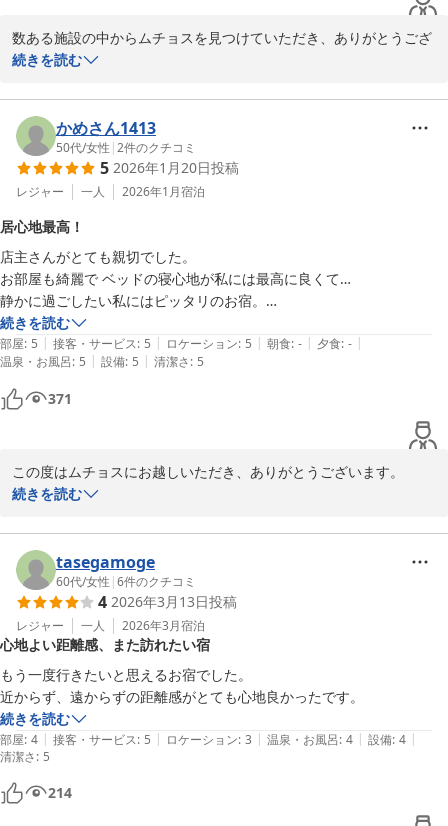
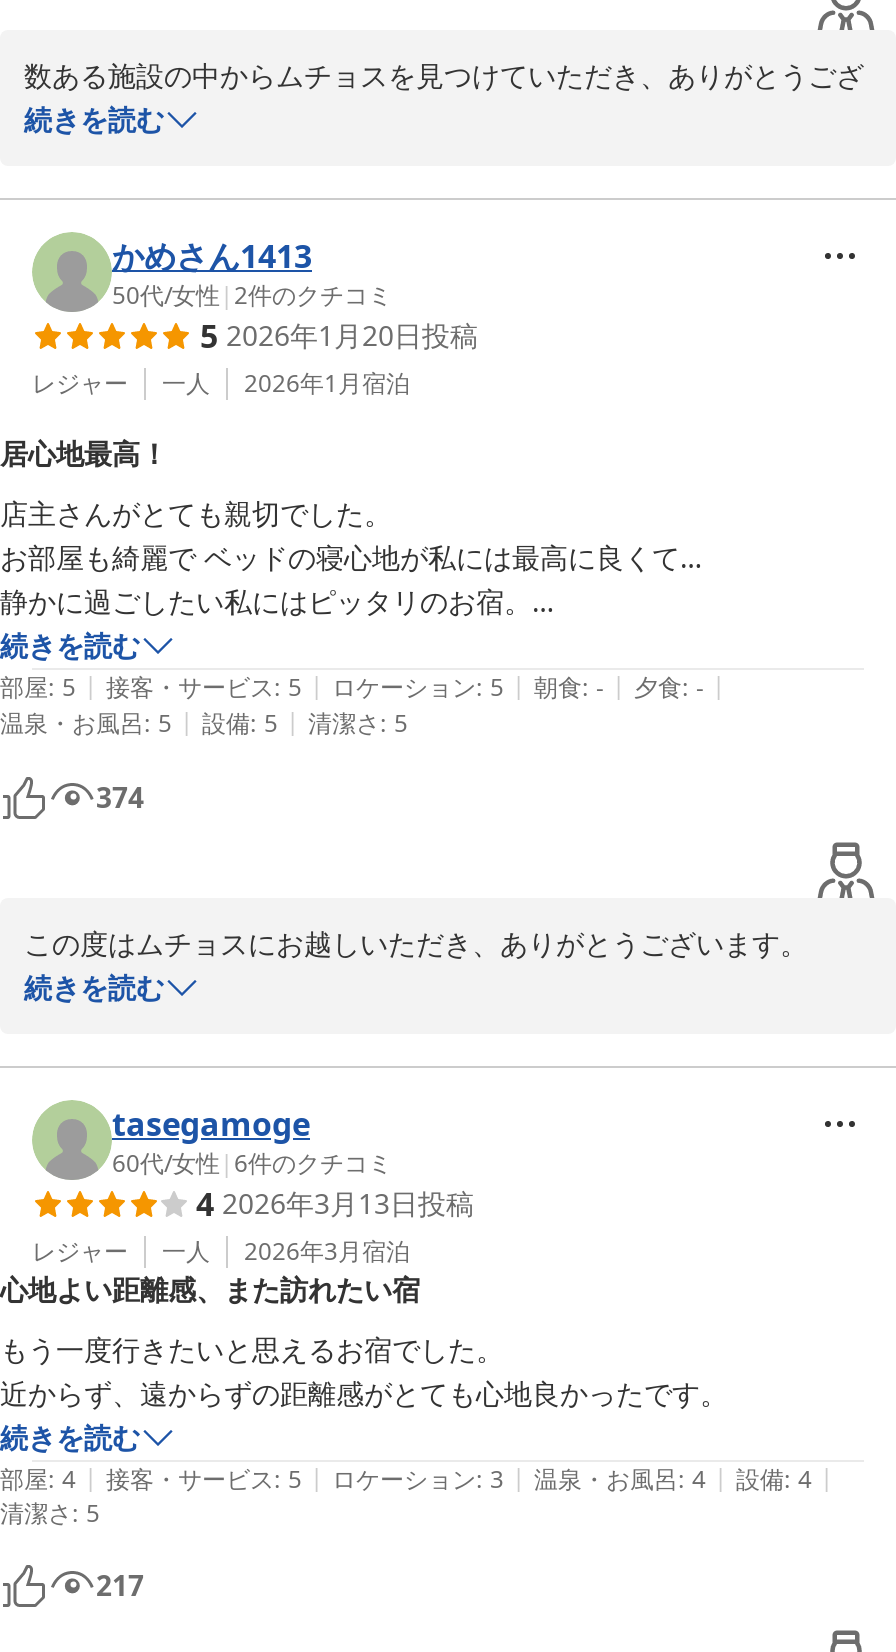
[48,389,72,408] 371 -> [96,778,144,816] 374
[48,783,72,802] 214 -> [96,1566,144,1604] 217

